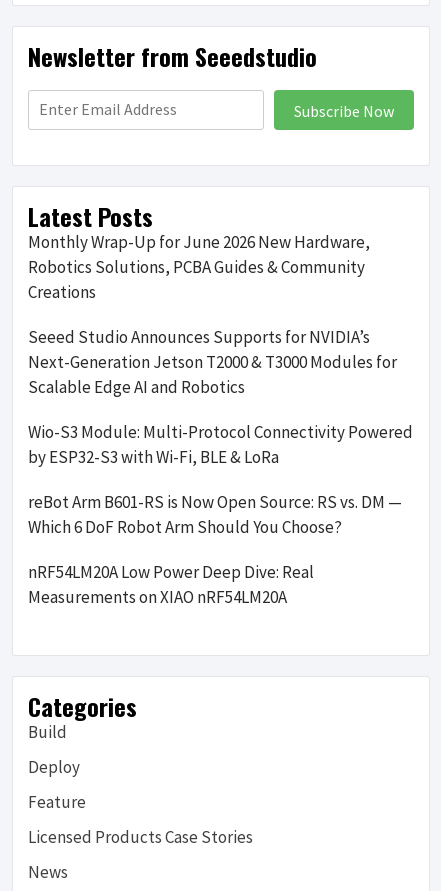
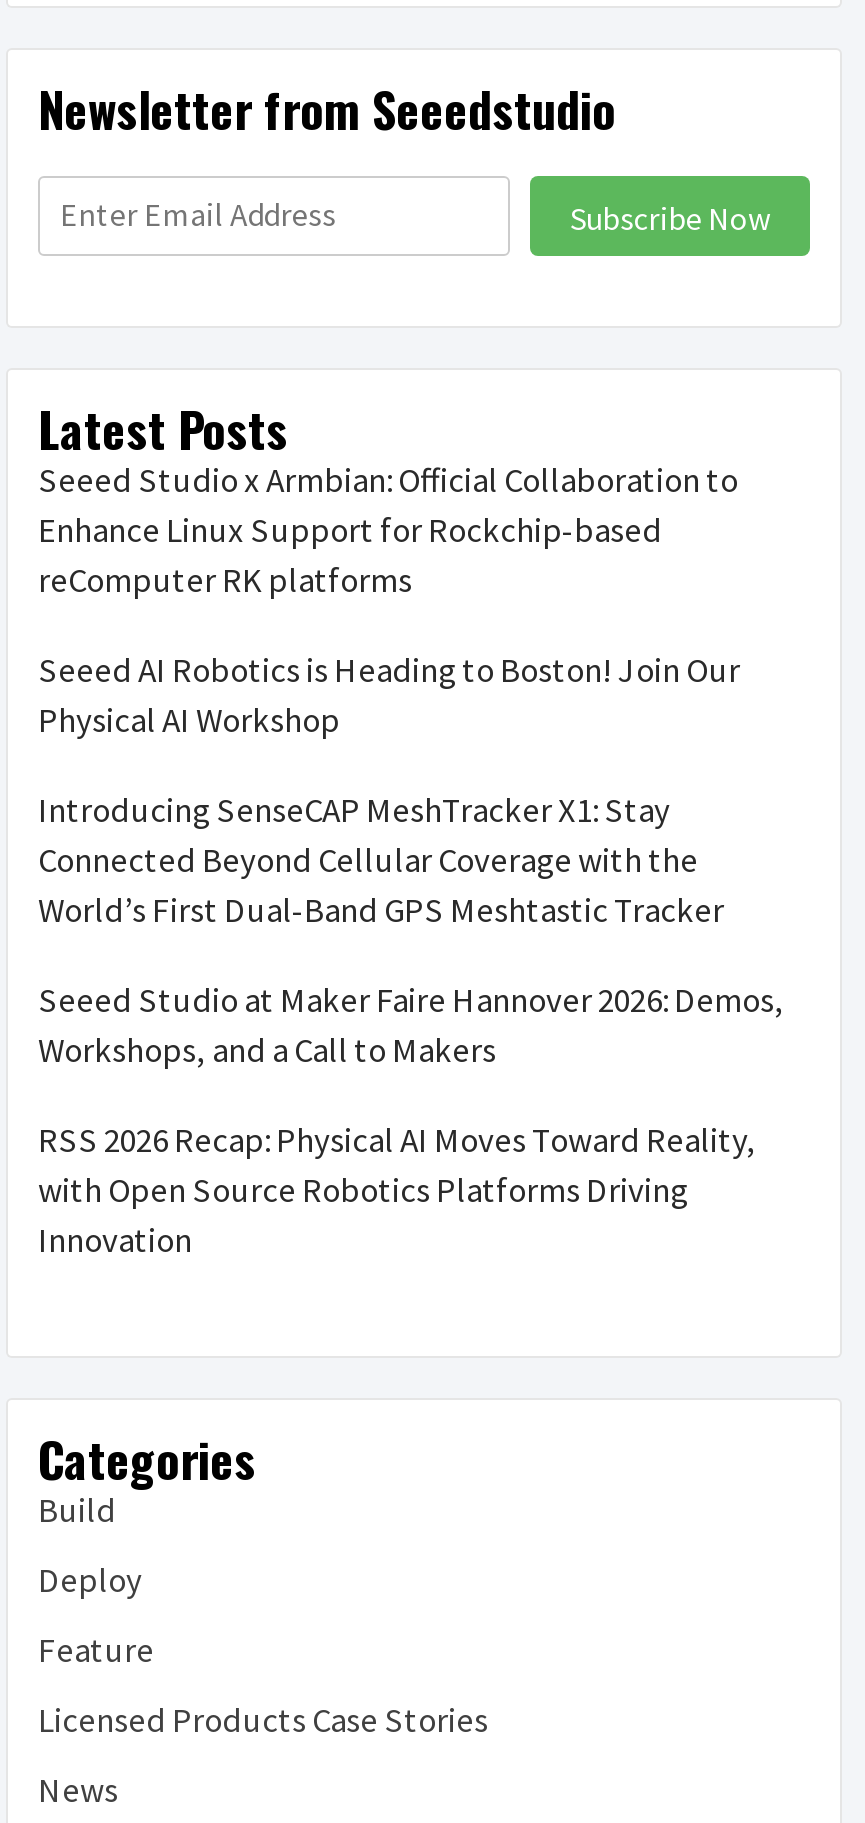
[28,231,370,303] Monthly Wrap-Up for June 2026 New Hardware, | Robotics Solutions, PCBA Guides & Community | Creations -> [38,458,738,602] Seeed Studio x Armbian: Official Collaboration to | Enhance Linux Support for Rockchip-based | reComputer RK platforms
[28,326,397,398] Seeed Studio Announces Supports for NVIDIA’s | Next-Generation Jetson T2000 & T3000 Modules for | Scalable Edge AI and Robotics -> [38,648,740,742] Seeed AI Robotics is Heading to Boston! Join Our | Physical AI Workshop
[28,421,413,468] Wio-S3 Module: Multi-Protocol Connectivity Powered | by ESP32-S3 with Wi-Fi, BLE & LoRa -> [38,788,724,932] Introducing SenseCAP MeshTracker X1: Stay | Connected Beyond Cellular Coverage with the | World’s First Dual-Band GPS Meshtastic Tracker
[28,491,402,538] reBot Arm B601-RS is Now Open Source: RS vs. DM — | Which 6 DoF Robot Arm Should You Choose? -> [38,978,784,1072] Seeed Studio at Maker Faire Hannover 2026: Demos, | Workshops, and a Call to Makers
[28,561,314,608] nRF54LM20A Low Power Deep Dive: Real | Measurements on XIAO nRF54LM20A -> [38,1118,756,1262] RSS 2026 Recap: Physical AI Moves Toward Reality, | with Open Source Robotics Platforms Driving | Innovation

